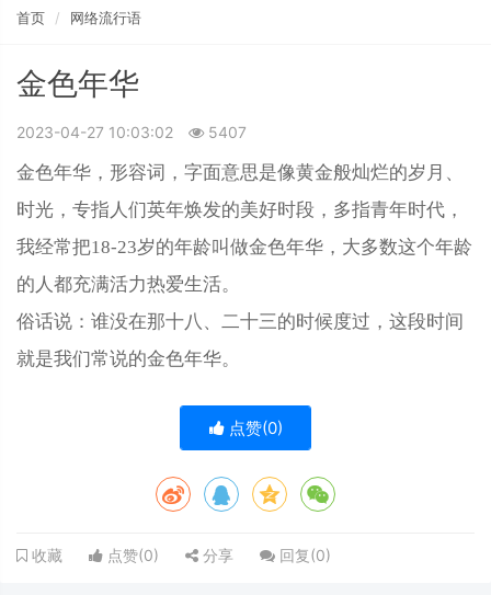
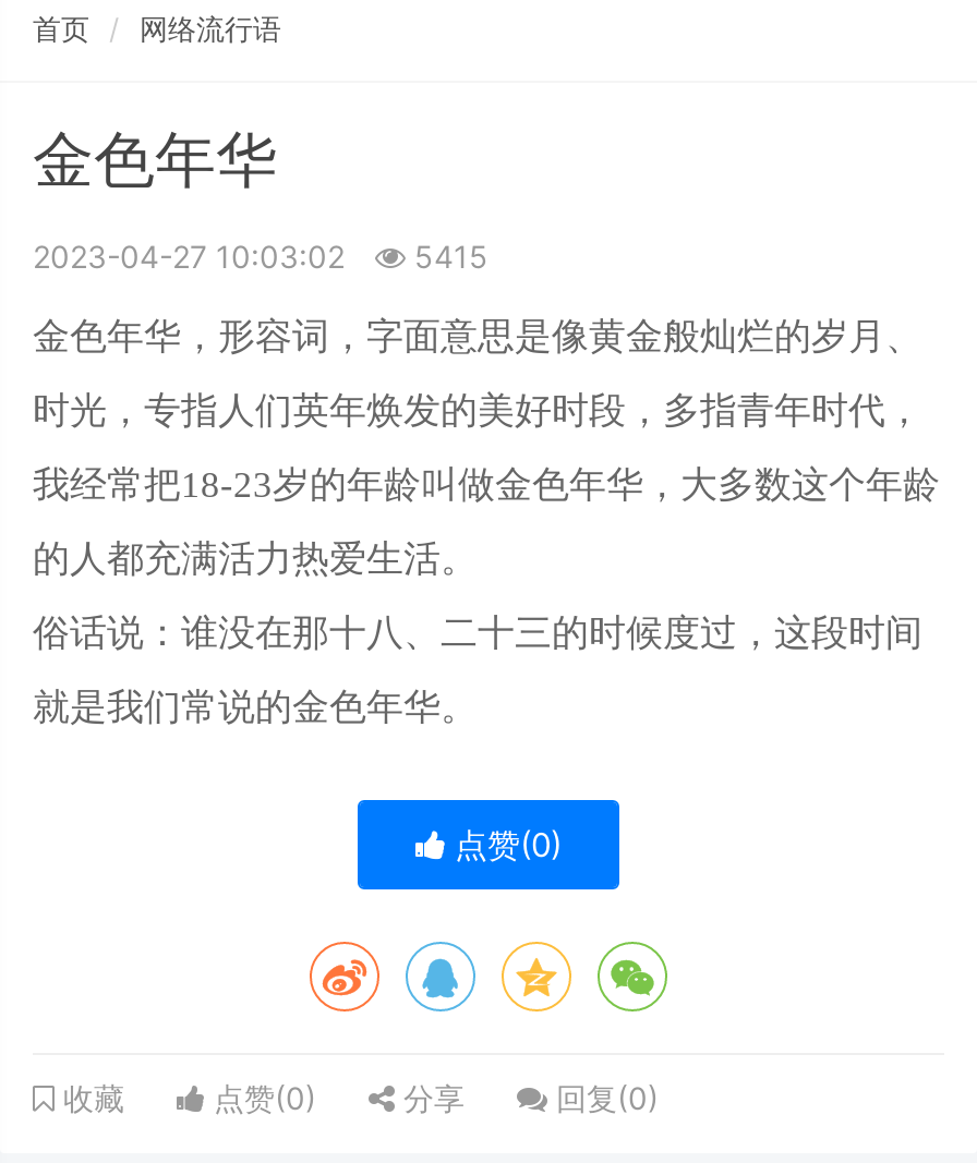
[16,123,247,141] 2023-04-27 10:03:02 5407 -> [33,238,489,275] 2023-04-27 10:03:02 5415

